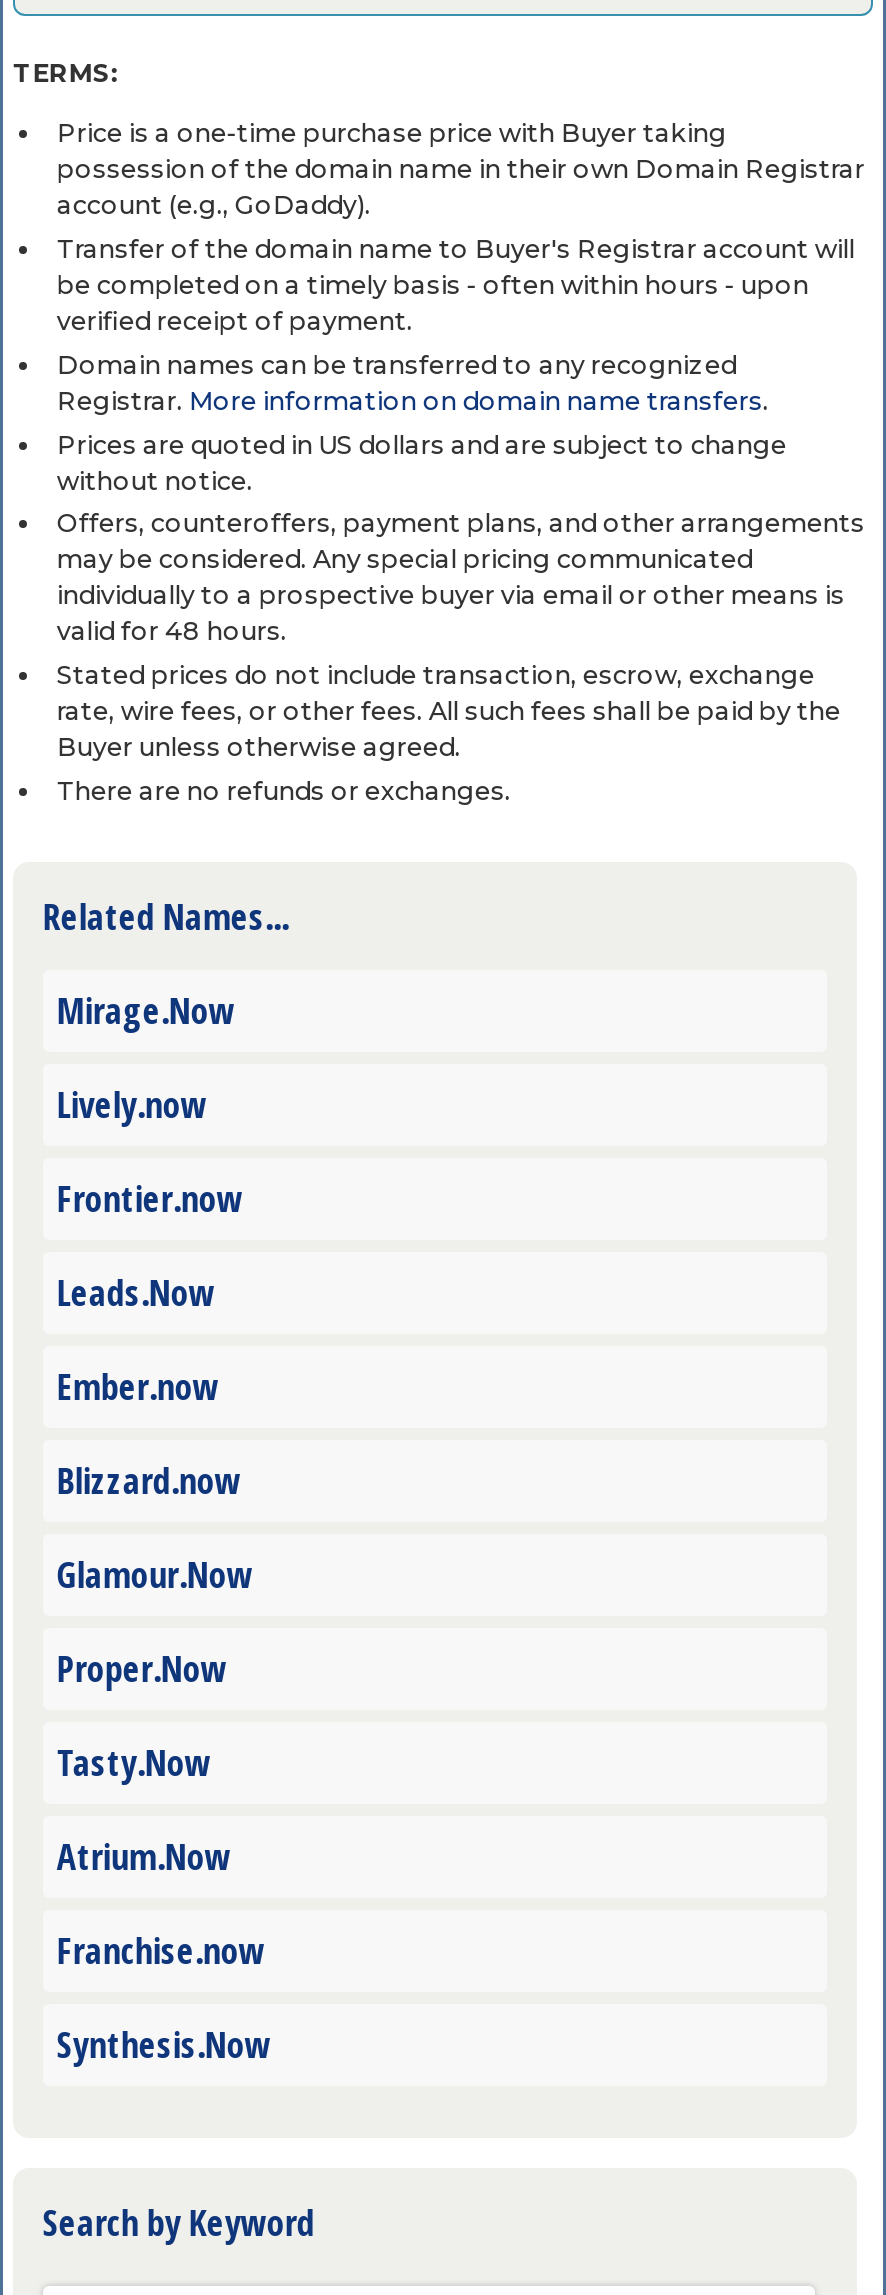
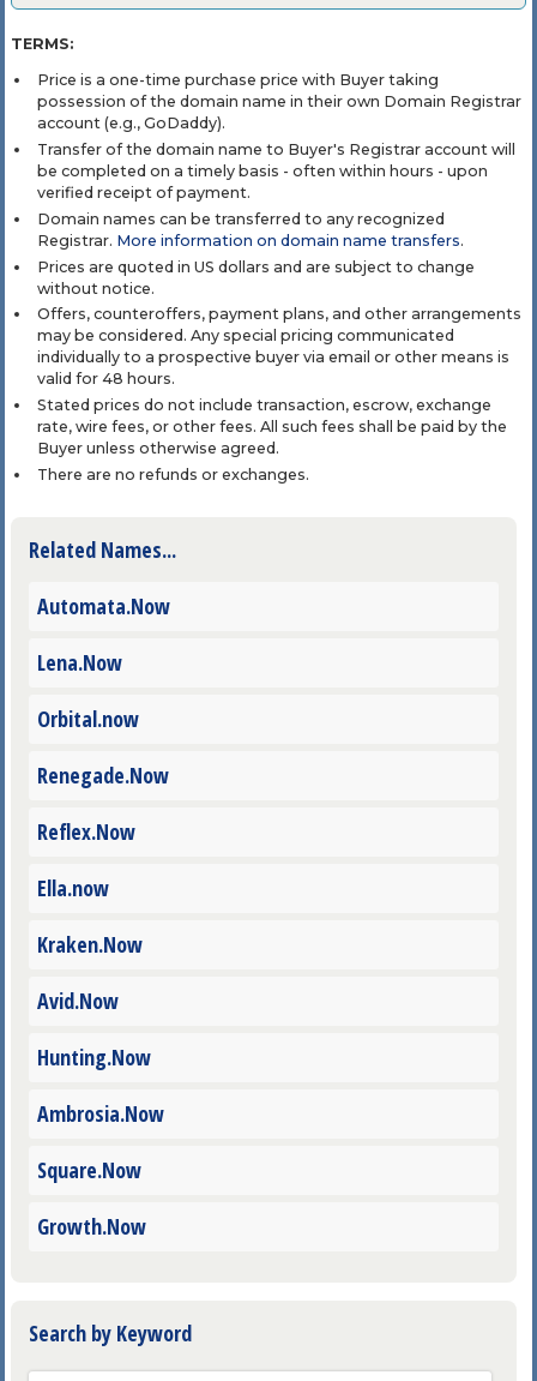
[57,987,235,1035] Mirage.Now -> [37,592,170,621] Automata.Now
[57,1081,207,1129] Lively.now -> [37,648,122,677] Lena.Now
[57,1175,243,1223] Frontier.now -> [37,705,139,733] Orbital.now
[57,1269,215,1317] Leads.Now -> [37,761,169,790] Renegade.Now
[57,1363,219,1411] Ember.now -> [37,817,135,846] Reflex.Now
[57,1457,241,1505] Blizzard.now -> [37,874,109,903] Ella.now
[57,1551,253,1599] Glamour.Now -> [37,930,143,959] Kraken.Now
[57,1645,227,1693] Proper.Now -> [37,987,119,1015] Avid.Now
[57,1739,211,1787] Tasty.Now -> [37,1043,151,1072] Hunting.Now
[57,1833,231,1881] Atrium.Now -> [37,1099,164,1128] Ambrosia.Now
[57,1927,265,1975] Franchise.now -> [37,1156,141,1185] Square.Now
[57,2021,271,2069] Synthesis.Now -> [37,1212,146,1241] Growth.Now

